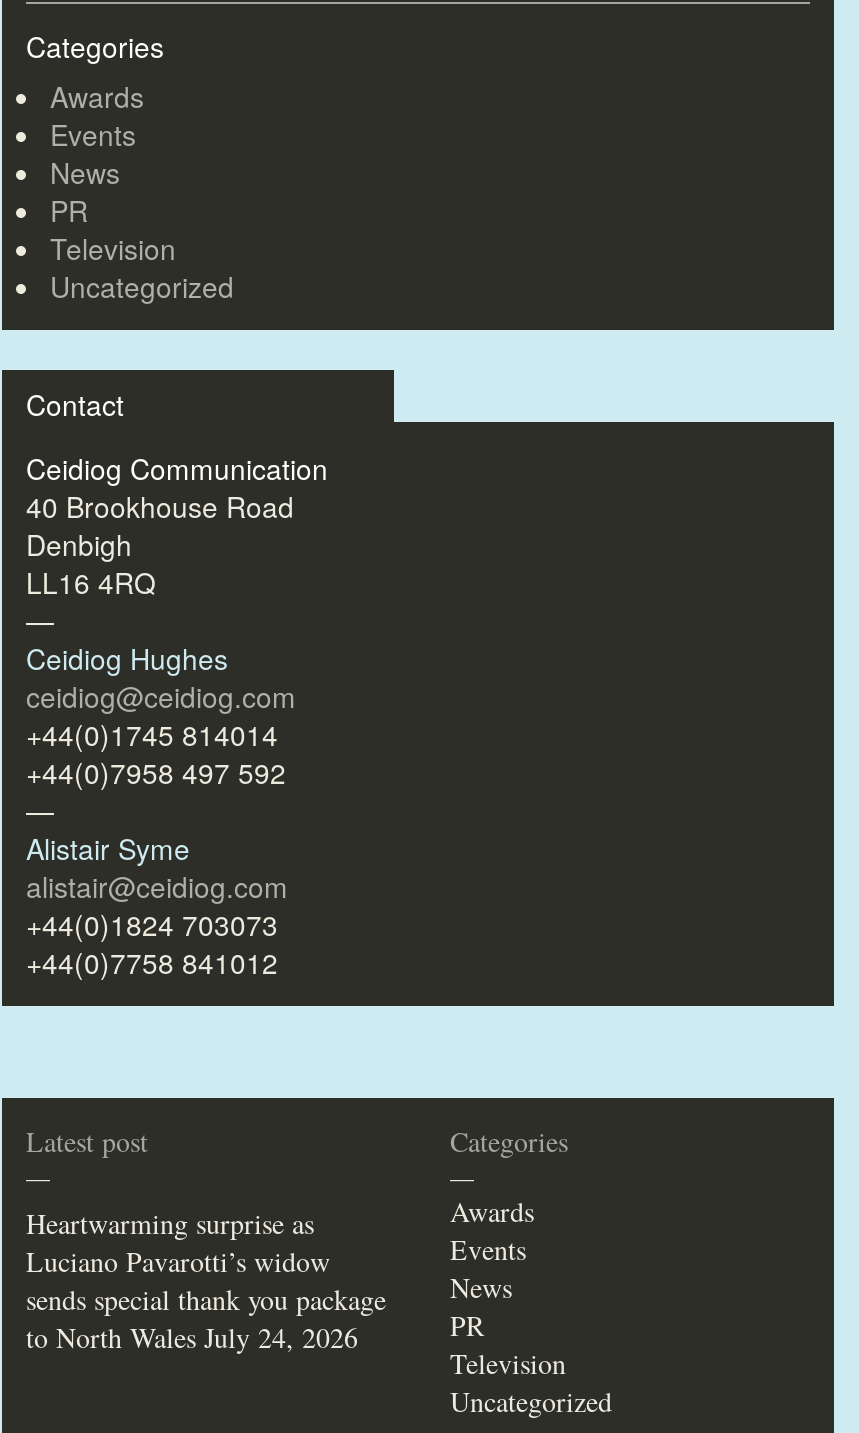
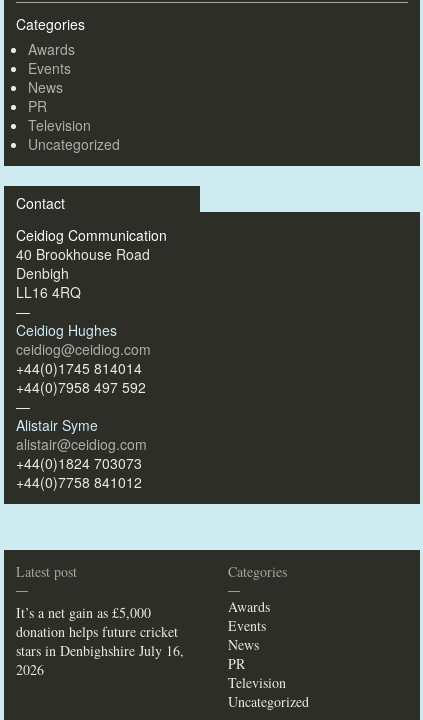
[26,1205,386,1357] Heartwarming surprise as | Luciano Pavarotti’s widow | sends special thank you package | to North Wales July 24, 2026 -> [16,603,184,679] It’s a net gain as £5,000 | donation helps future cricket | stars in Denbighshire July 16, | 2026

